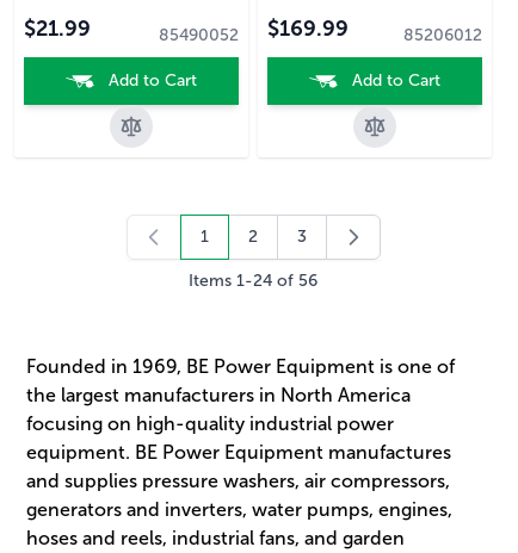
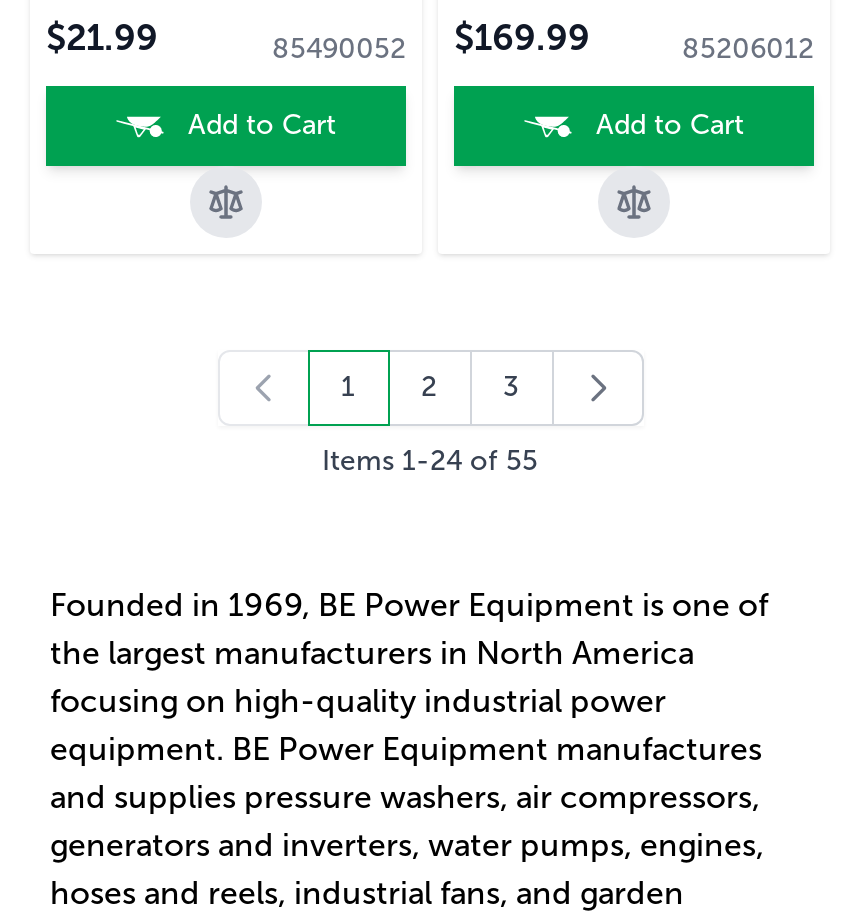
[189,270,317,290] Items 1-24 of 56 -> [322,443,538,477] Items 1-24 of 55

